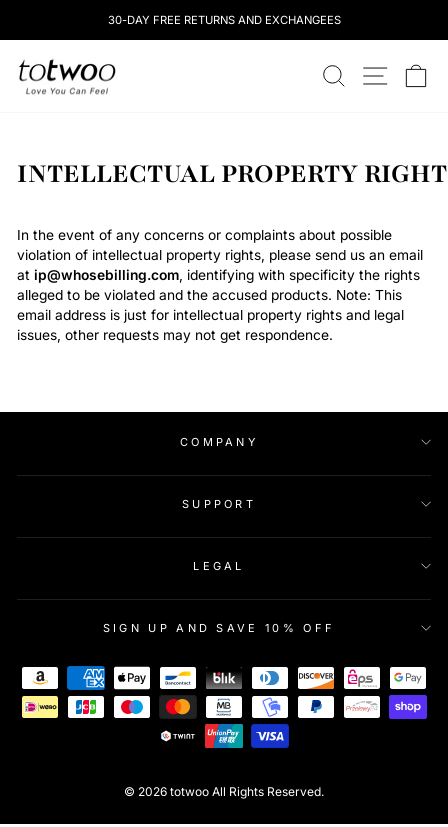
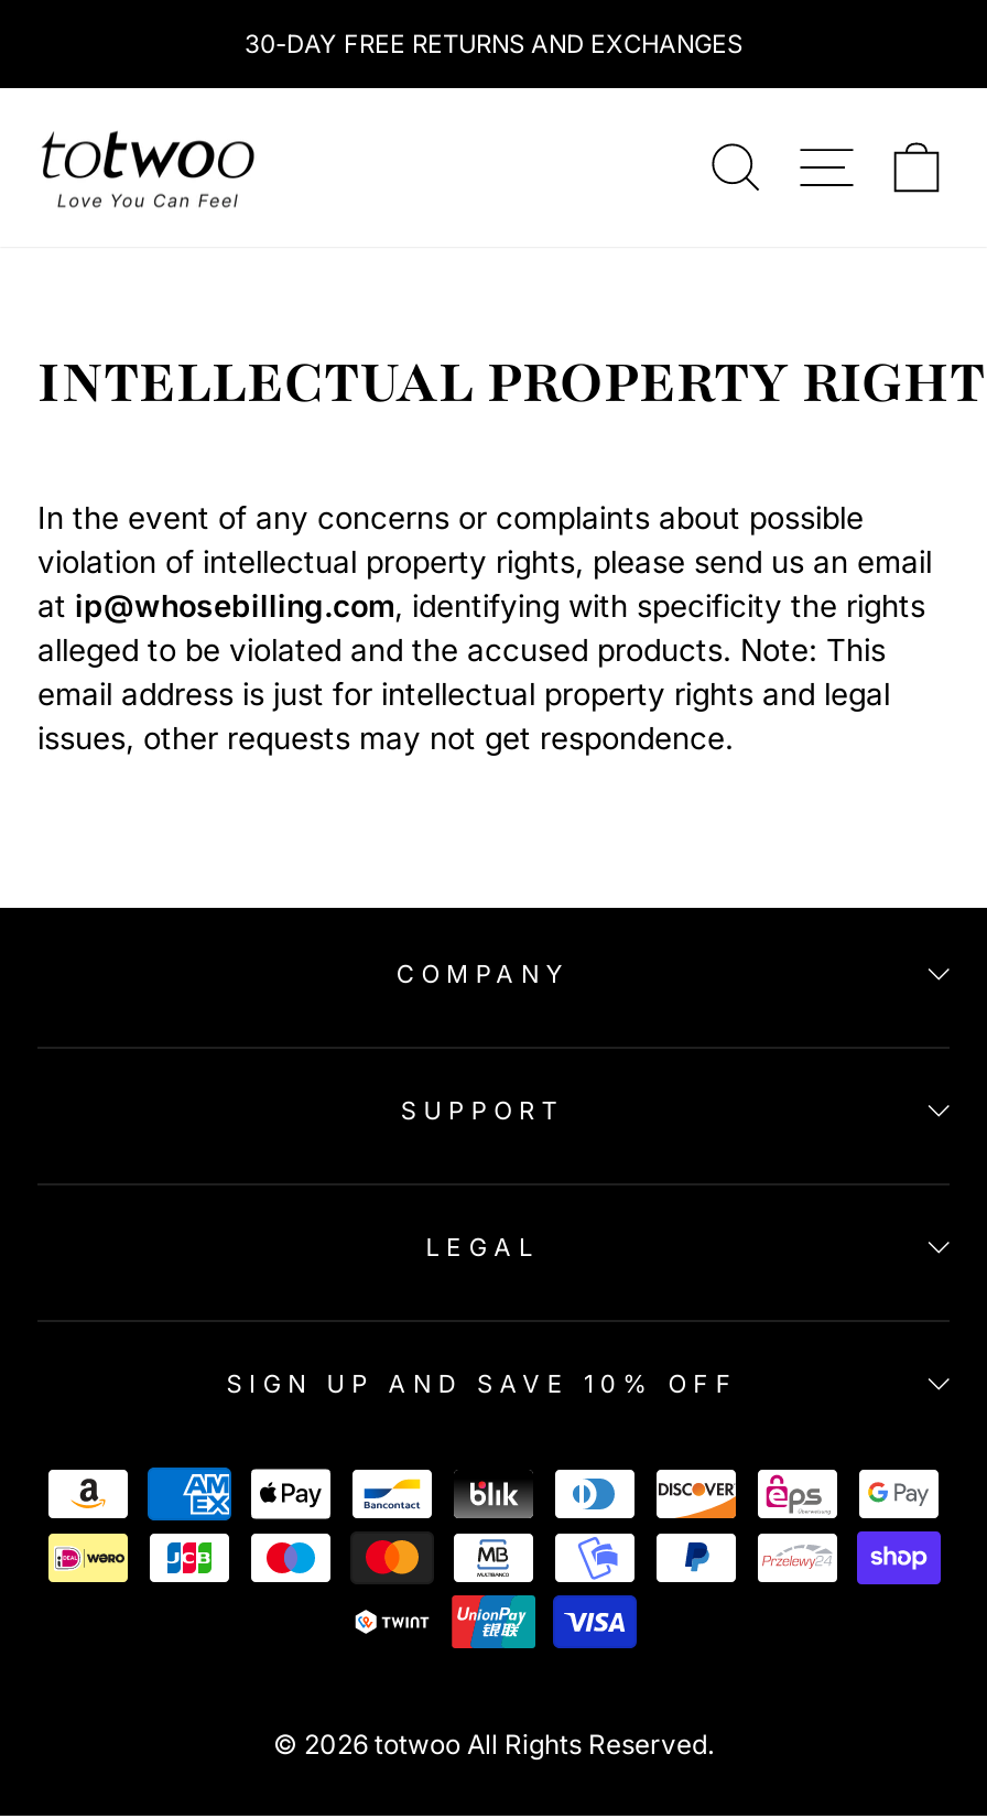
[107,13,340,27] 30-DAY FREE RETURNS AND EXCHANGEES -> [245,29,742,59] 30-DAY FREE RETURNS AND EXCHANGES

